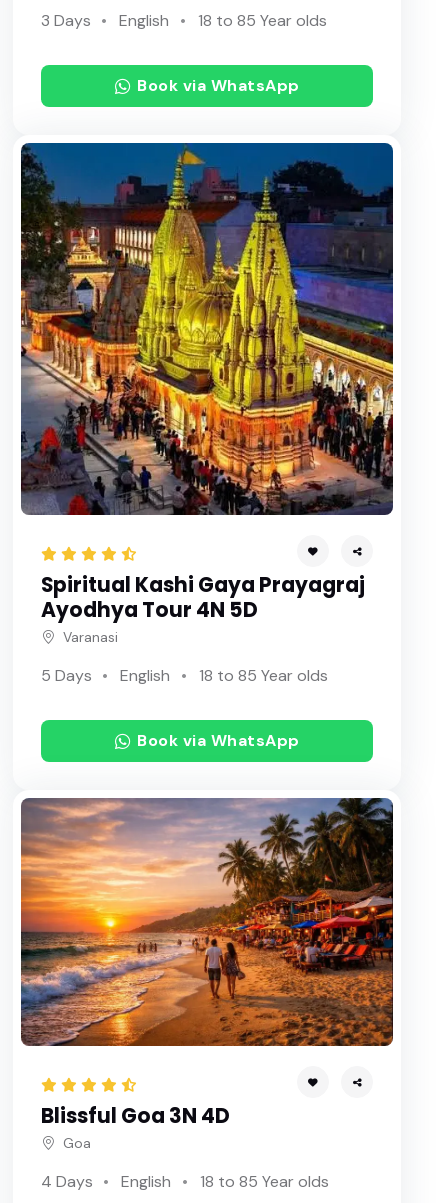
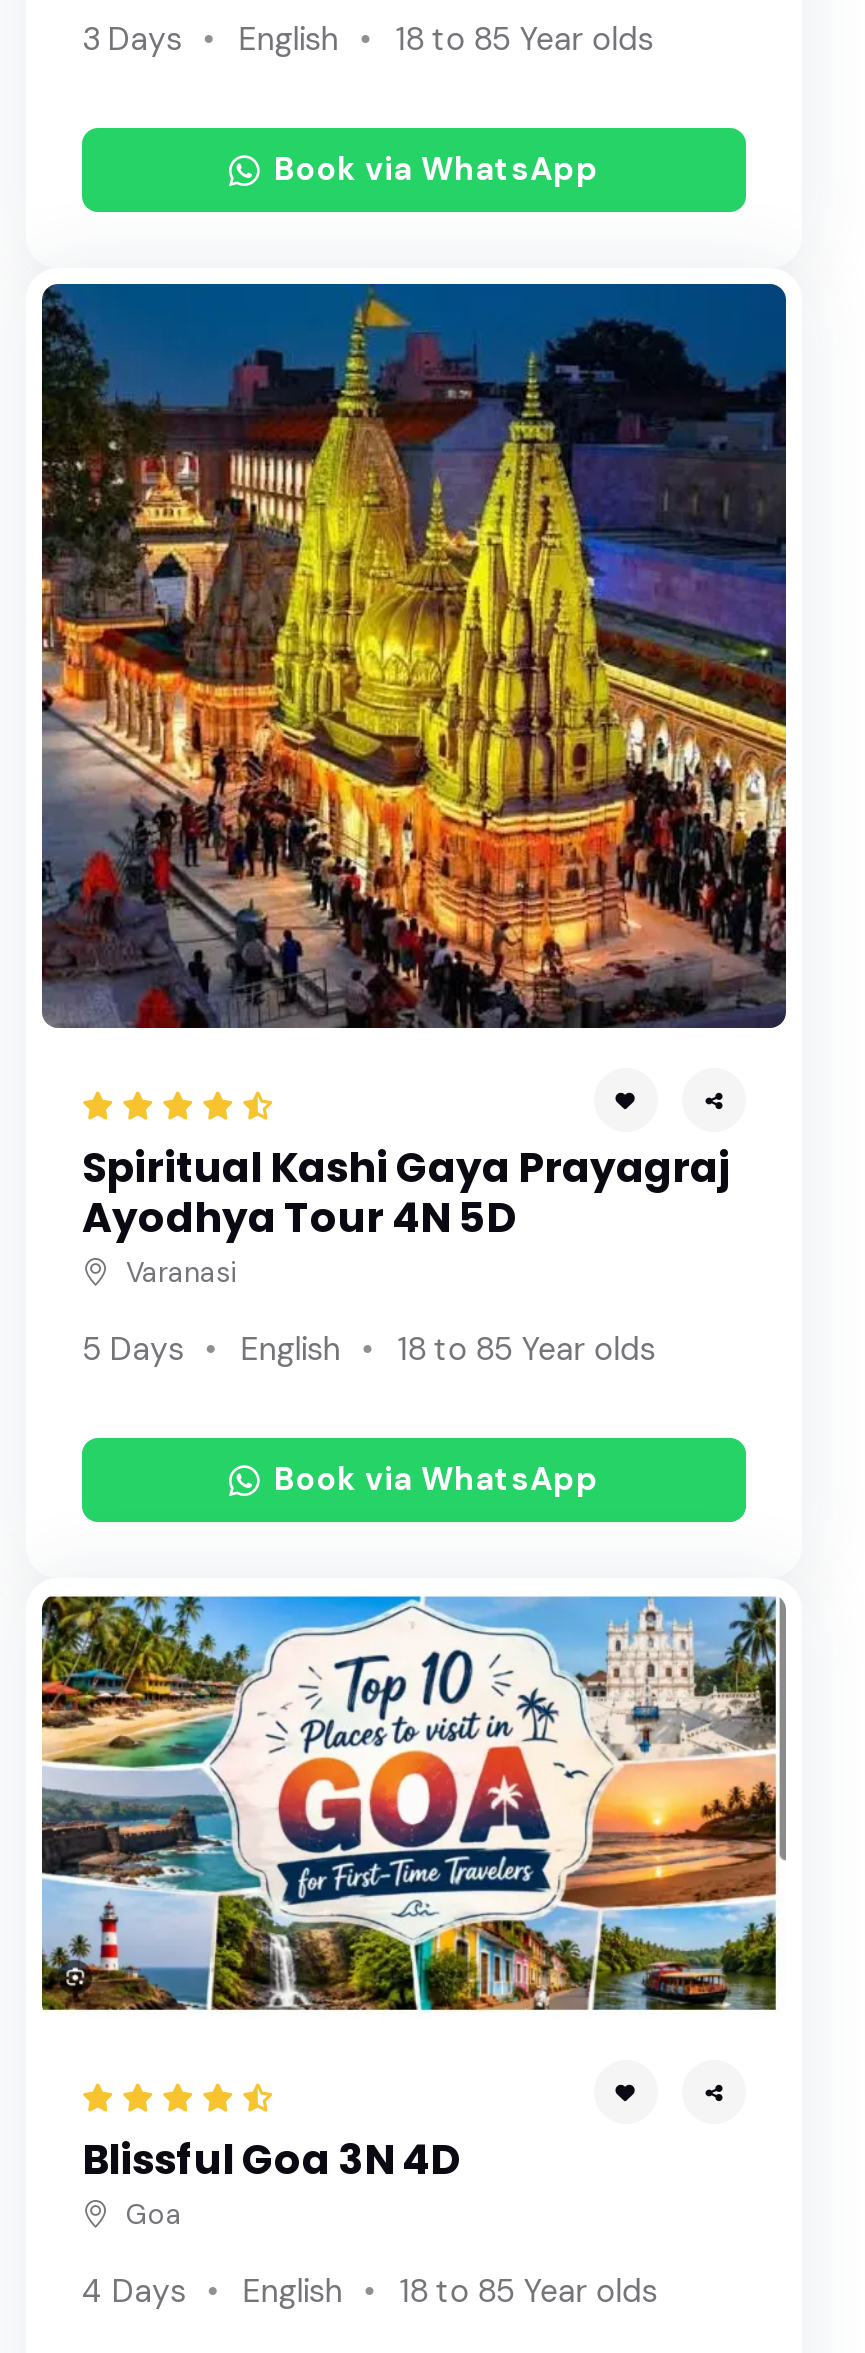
[20,797,394,1047] [image] -> [40,1594,786,2020] [image]

